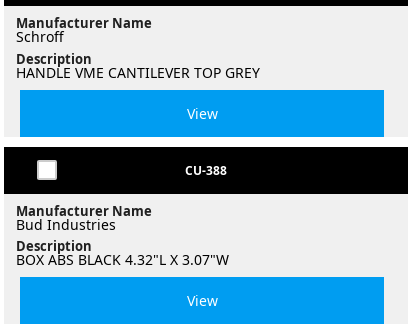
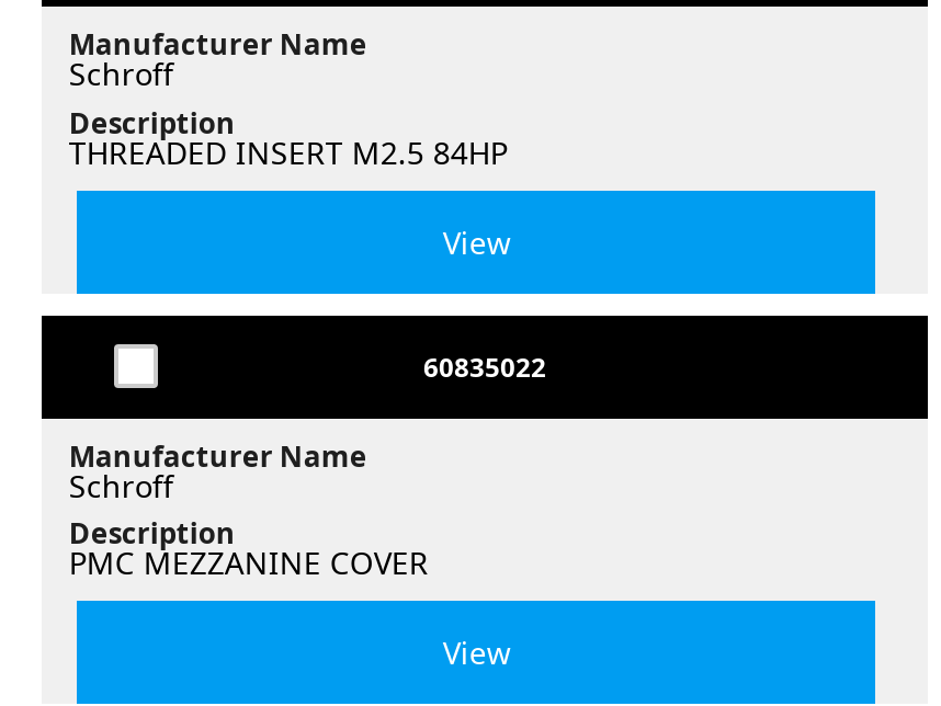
[16,63,260,82] HANDLE VME CANTILEVER TOP GREY -> [69,131,508,173] THREADED INSERT M2.5 84HP
[185,162,227,179] CU-388 -> [423,348,546,386] 60835022
[16,215,116,234] Bud Industries -> [69,465,174,506] Schroff
[16,250,229,269] BOX ABS BLACK 4.32"L X 3.07"W -> [69,543,429,584] PMC MEZZANINE COVER

